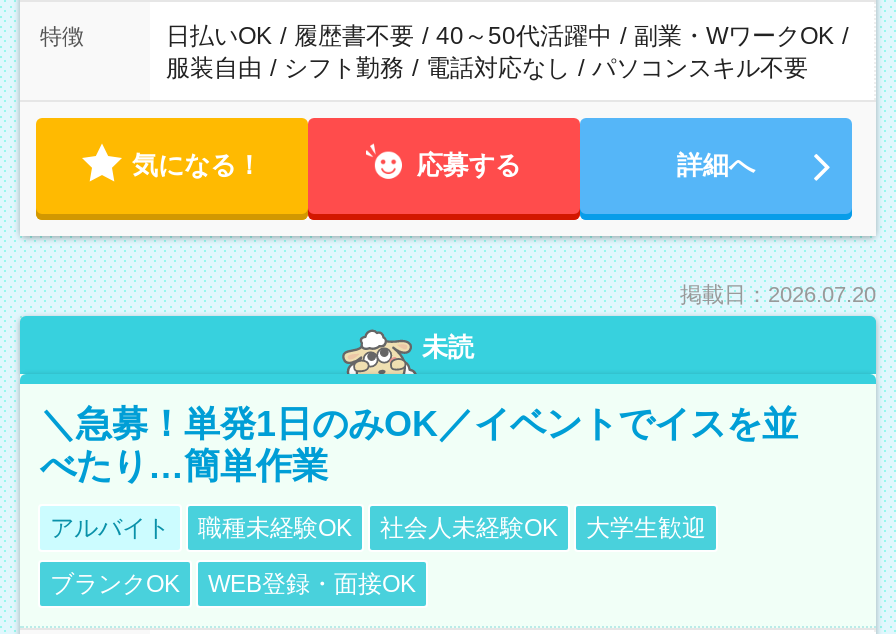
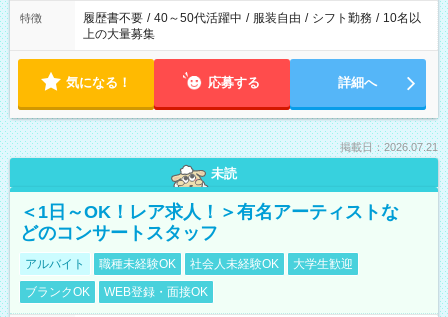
[166,22,848,82] 日払いOK / 履歴書不要 / 40～50代活躍中 / 副業・WワークOK / | 服装自由 / シフト勤務 / 電話対応なし / パソコンスキル不要 -> [83,11,421,41] 履歴書不要 / 40～50代活躍中 / 服装自由 / シフト勤務 / 10名以 | 上の大量募集
[680,282,876,306] 掲載日：2026.07.20 -> [340,141,438,153] 掲載日：2026.07.21
[40,404,798,486] ＼急募！単発1日のみOK／イベントでイスを並 | べたり…簡単作業 -> [20,202,399,243] ＜1日～OK！レア求人！＞有名アーティストな | どのコンサートスタッフ

